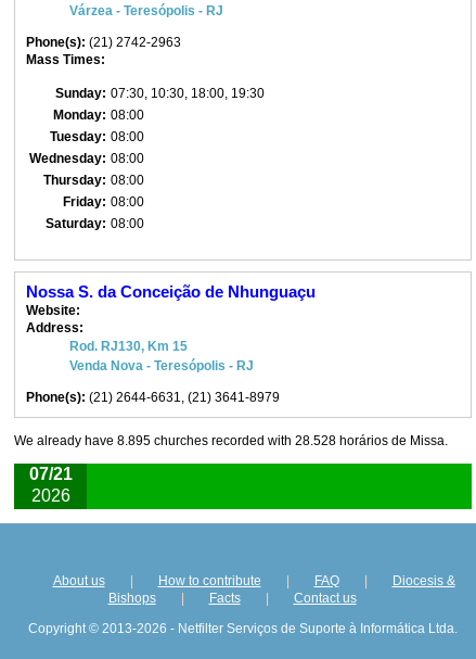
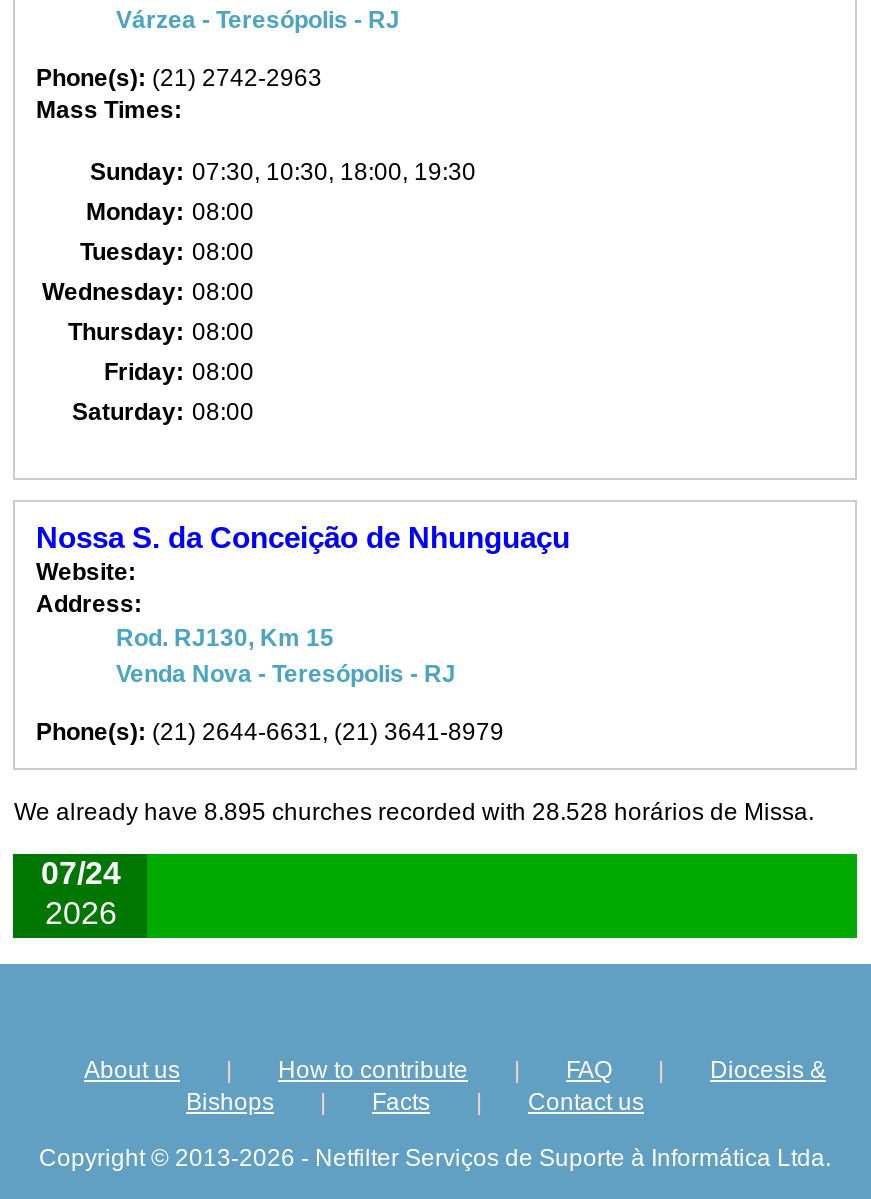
[29,465,73,483] 07/21 -> [41,856,121,890] 07/24

